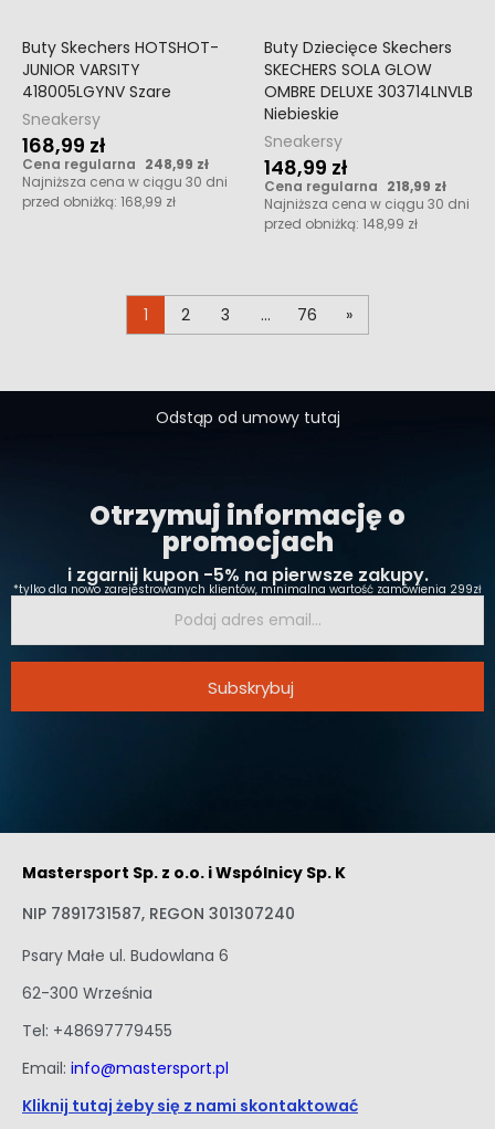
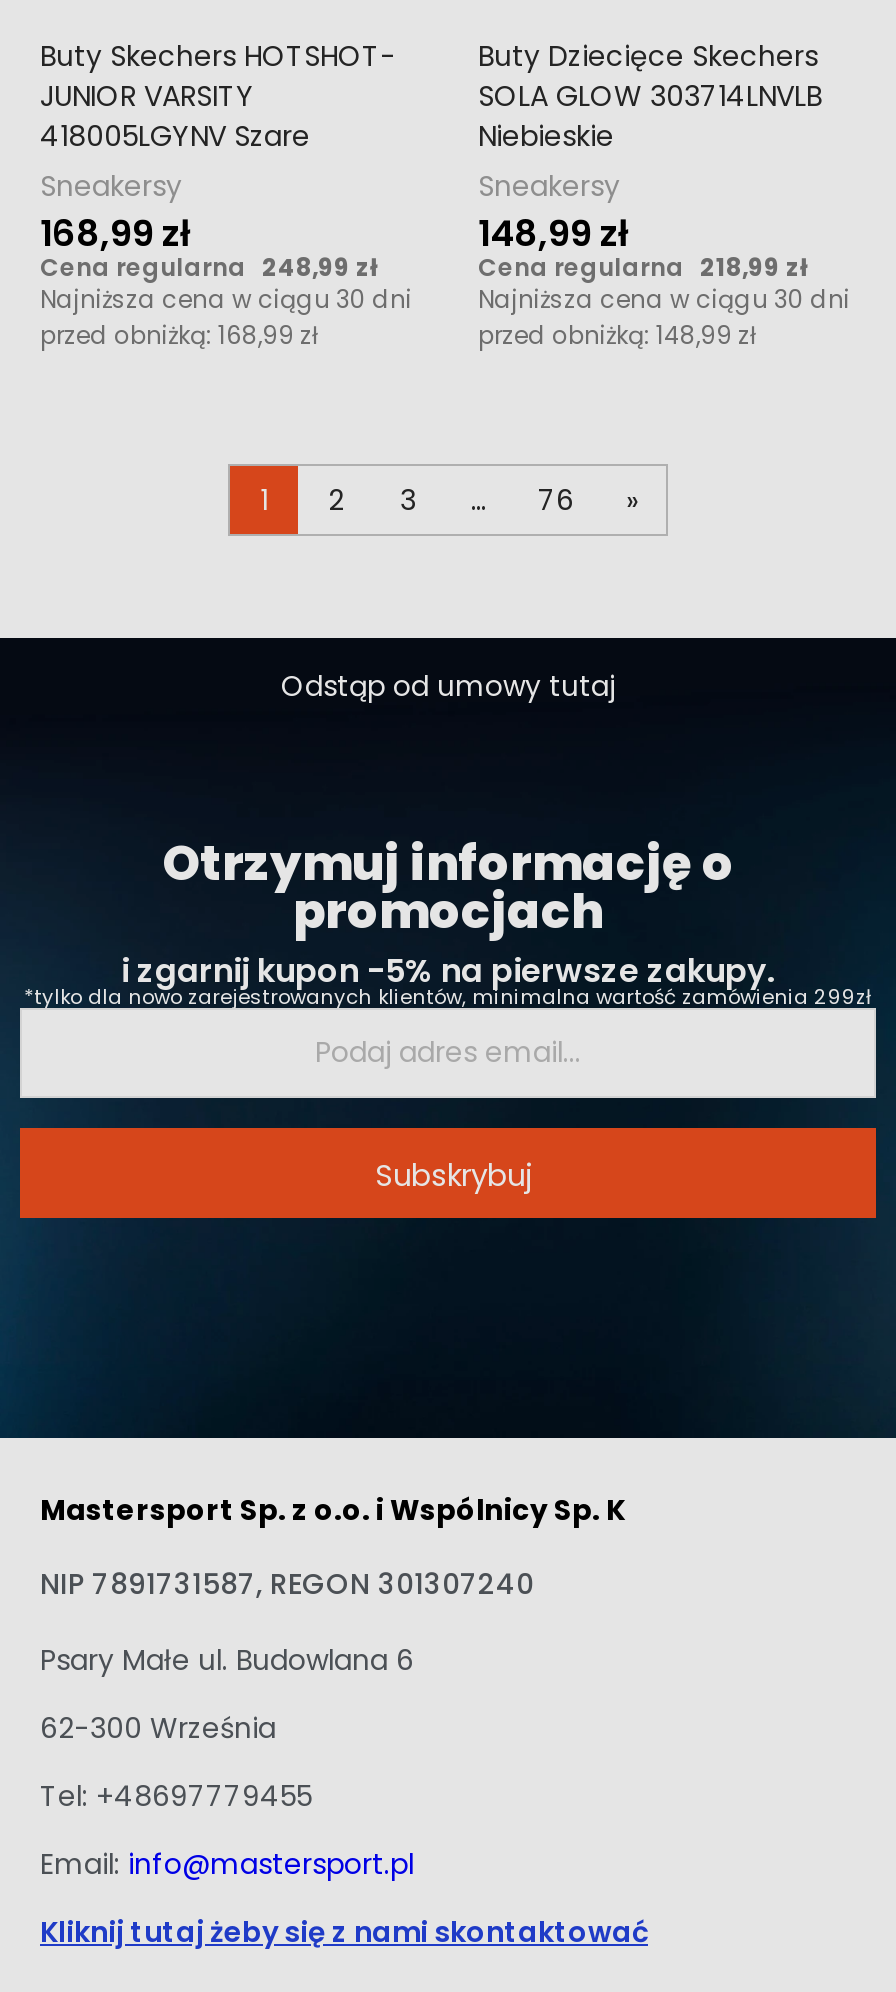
[264,59,473,103] SKECHERS SOLA GLOW | OMBRE DELUXE 303714LNVLB -> [478,76,822,116] SOLA GLOW 303714LNVLB

